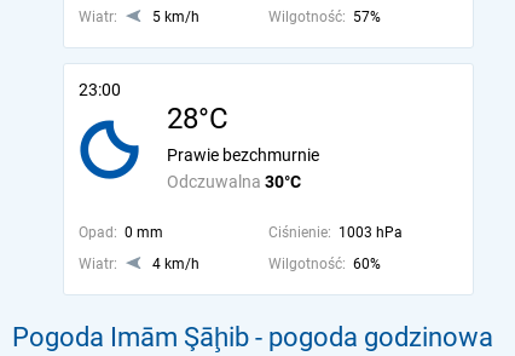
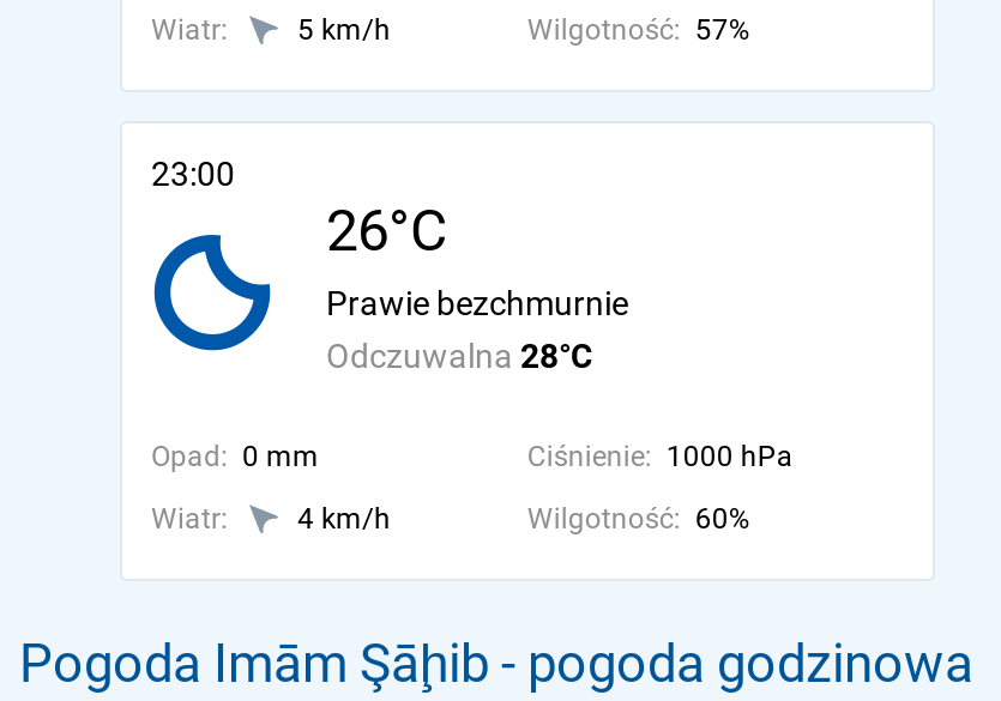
[167,102,228,136] 28°C -> [326,198,448,265] 26°C
[167,172,301,191] Odczuwalna 30°C -> [326,337,592,375] Odczuwalna 28°C
[268,224,402,241] Ciśnienie: 1003 hPa -> [527,440,793,473] Ciśnienie: 1000 hPa

